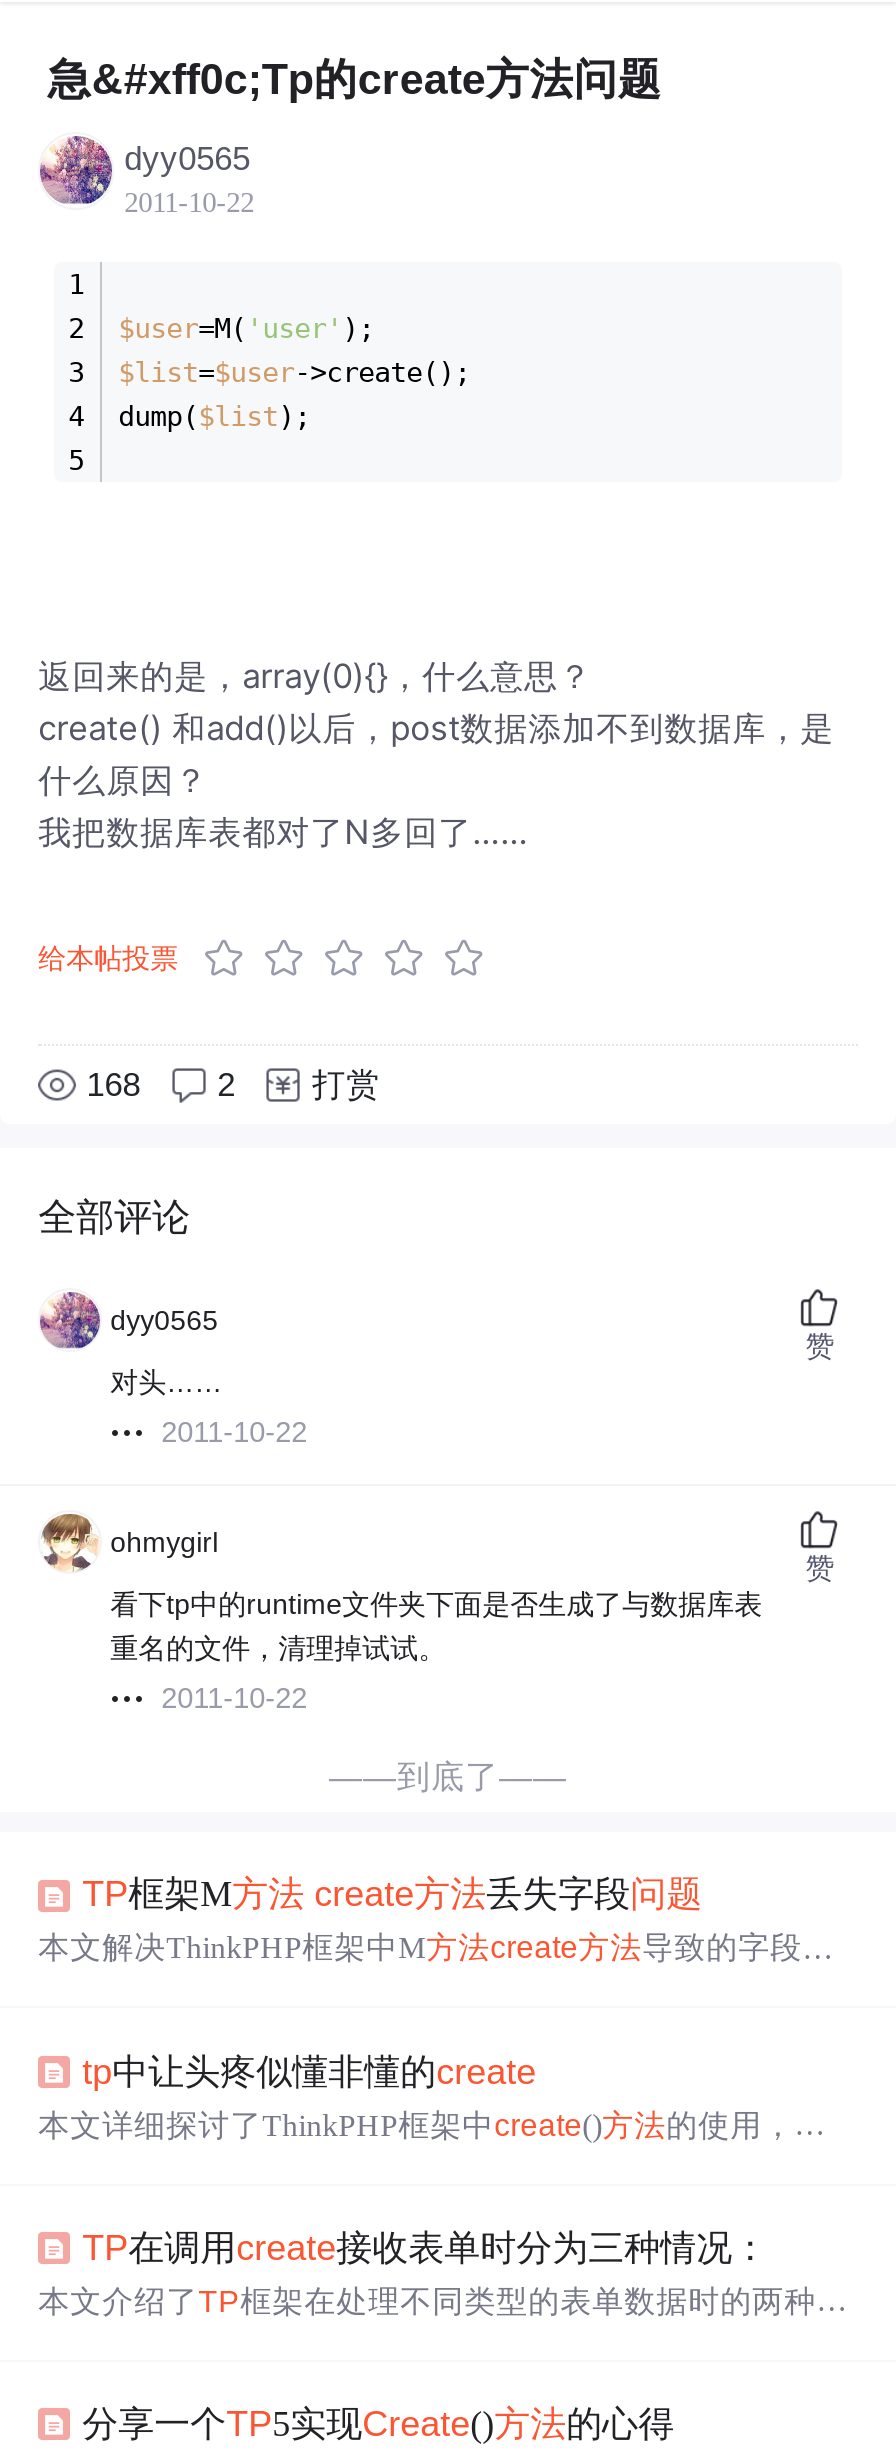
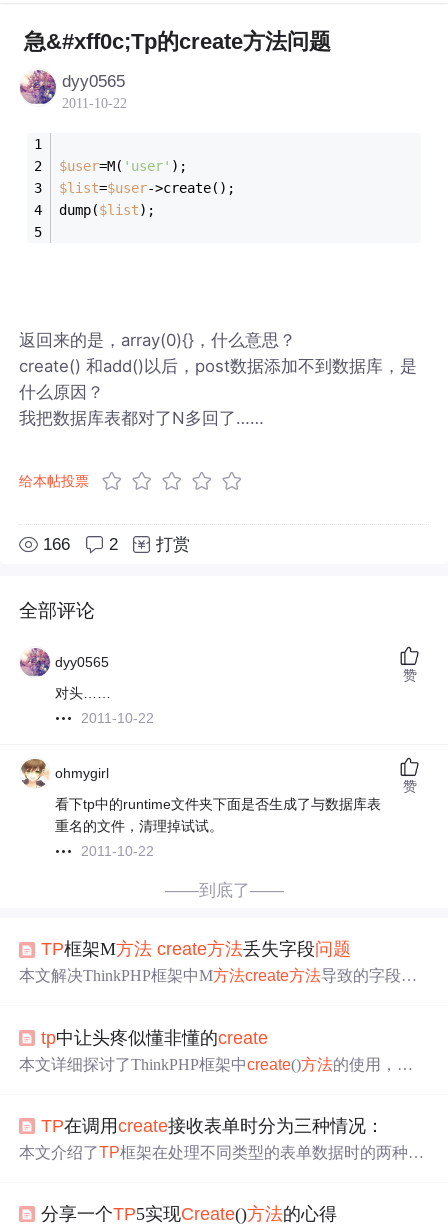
[86,1067,140,1105] 168 -> [43,535,70,554] 166

